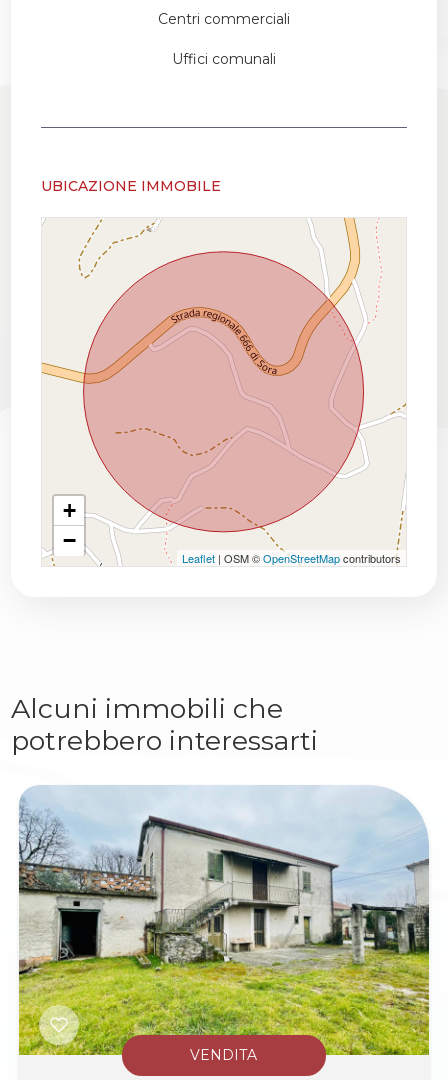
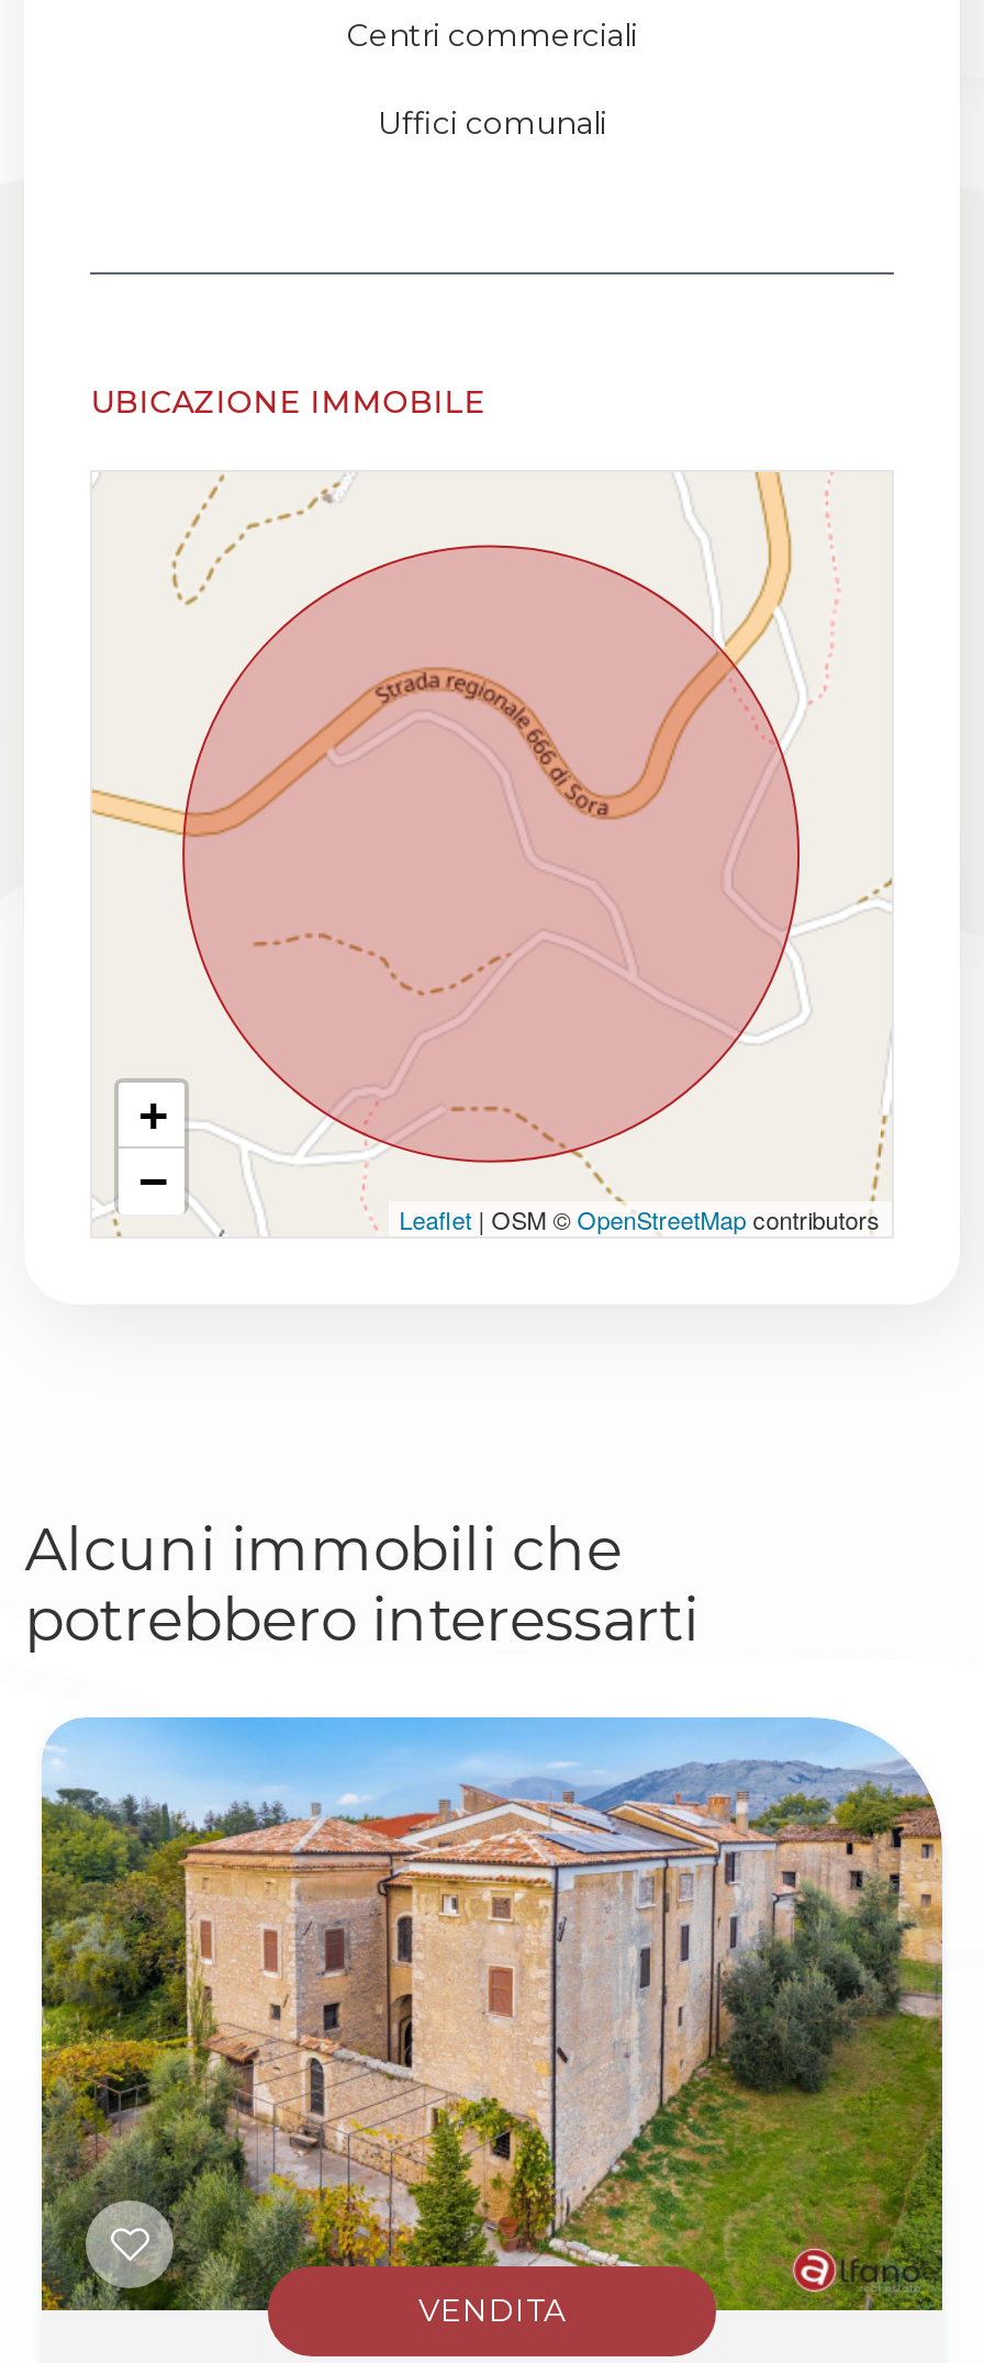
[18,786,430,1056] [image] -> [40,1717,944,2312] [image]

